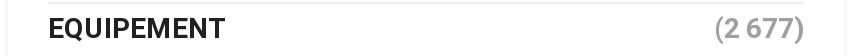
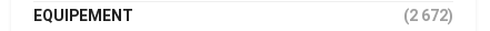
[714,8,804,50] (2 677) -> [403,5,453,28] (2 672)

